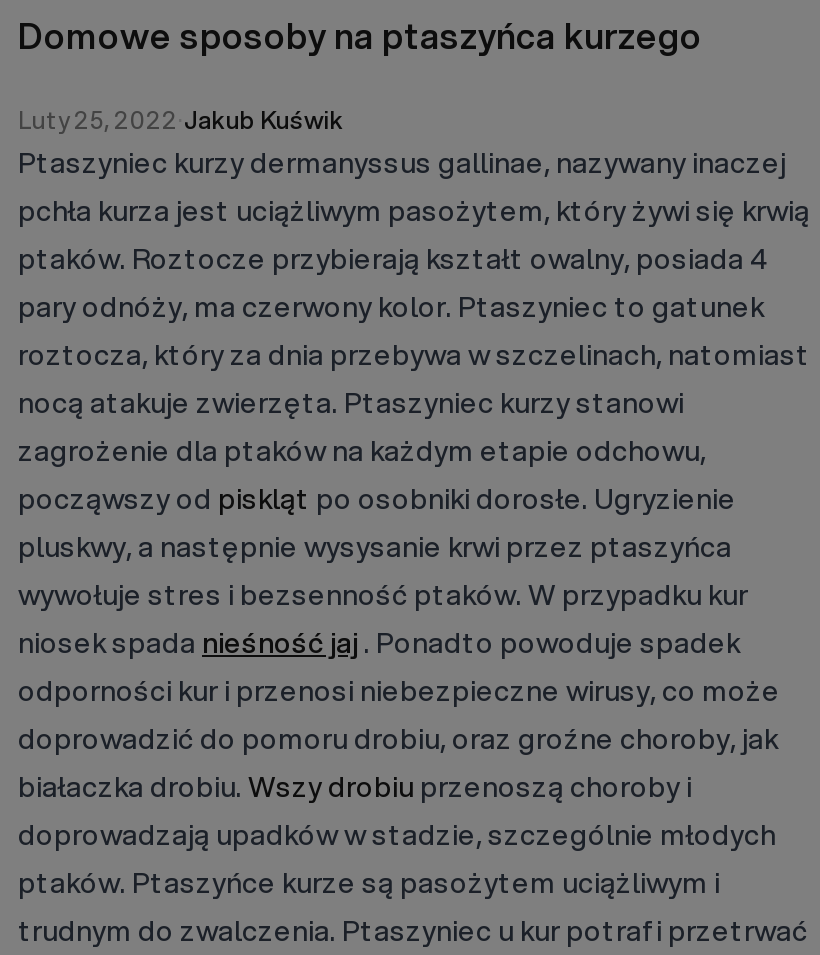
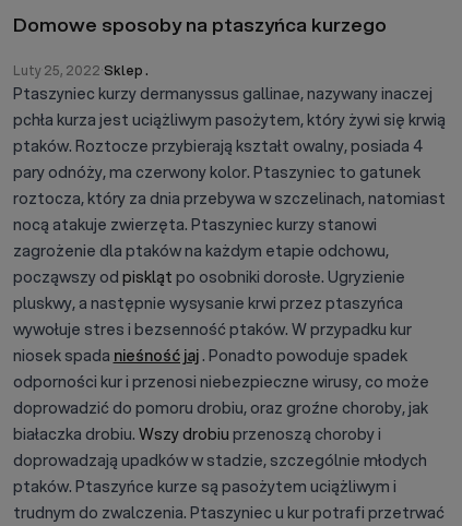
[18,102,344,136] Luty 25, 2022 · Jakub Kuświk -> [13,61,148,79] Luty 25, 2022 · Sklep .

